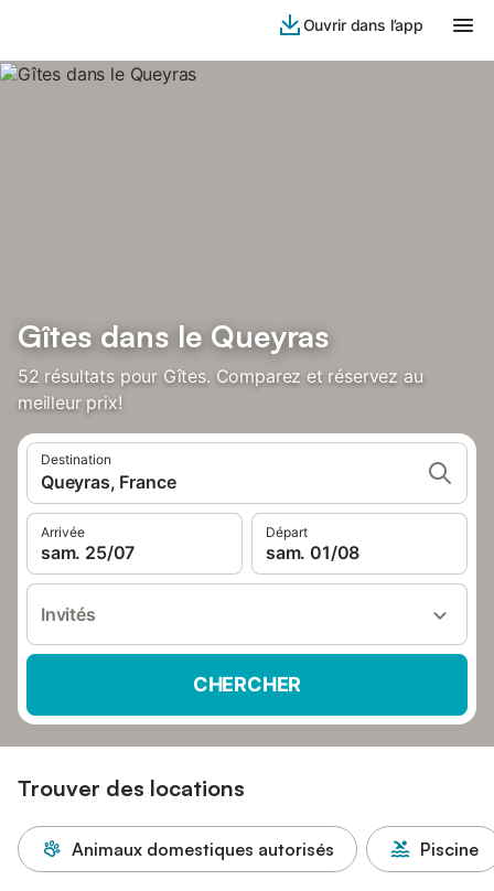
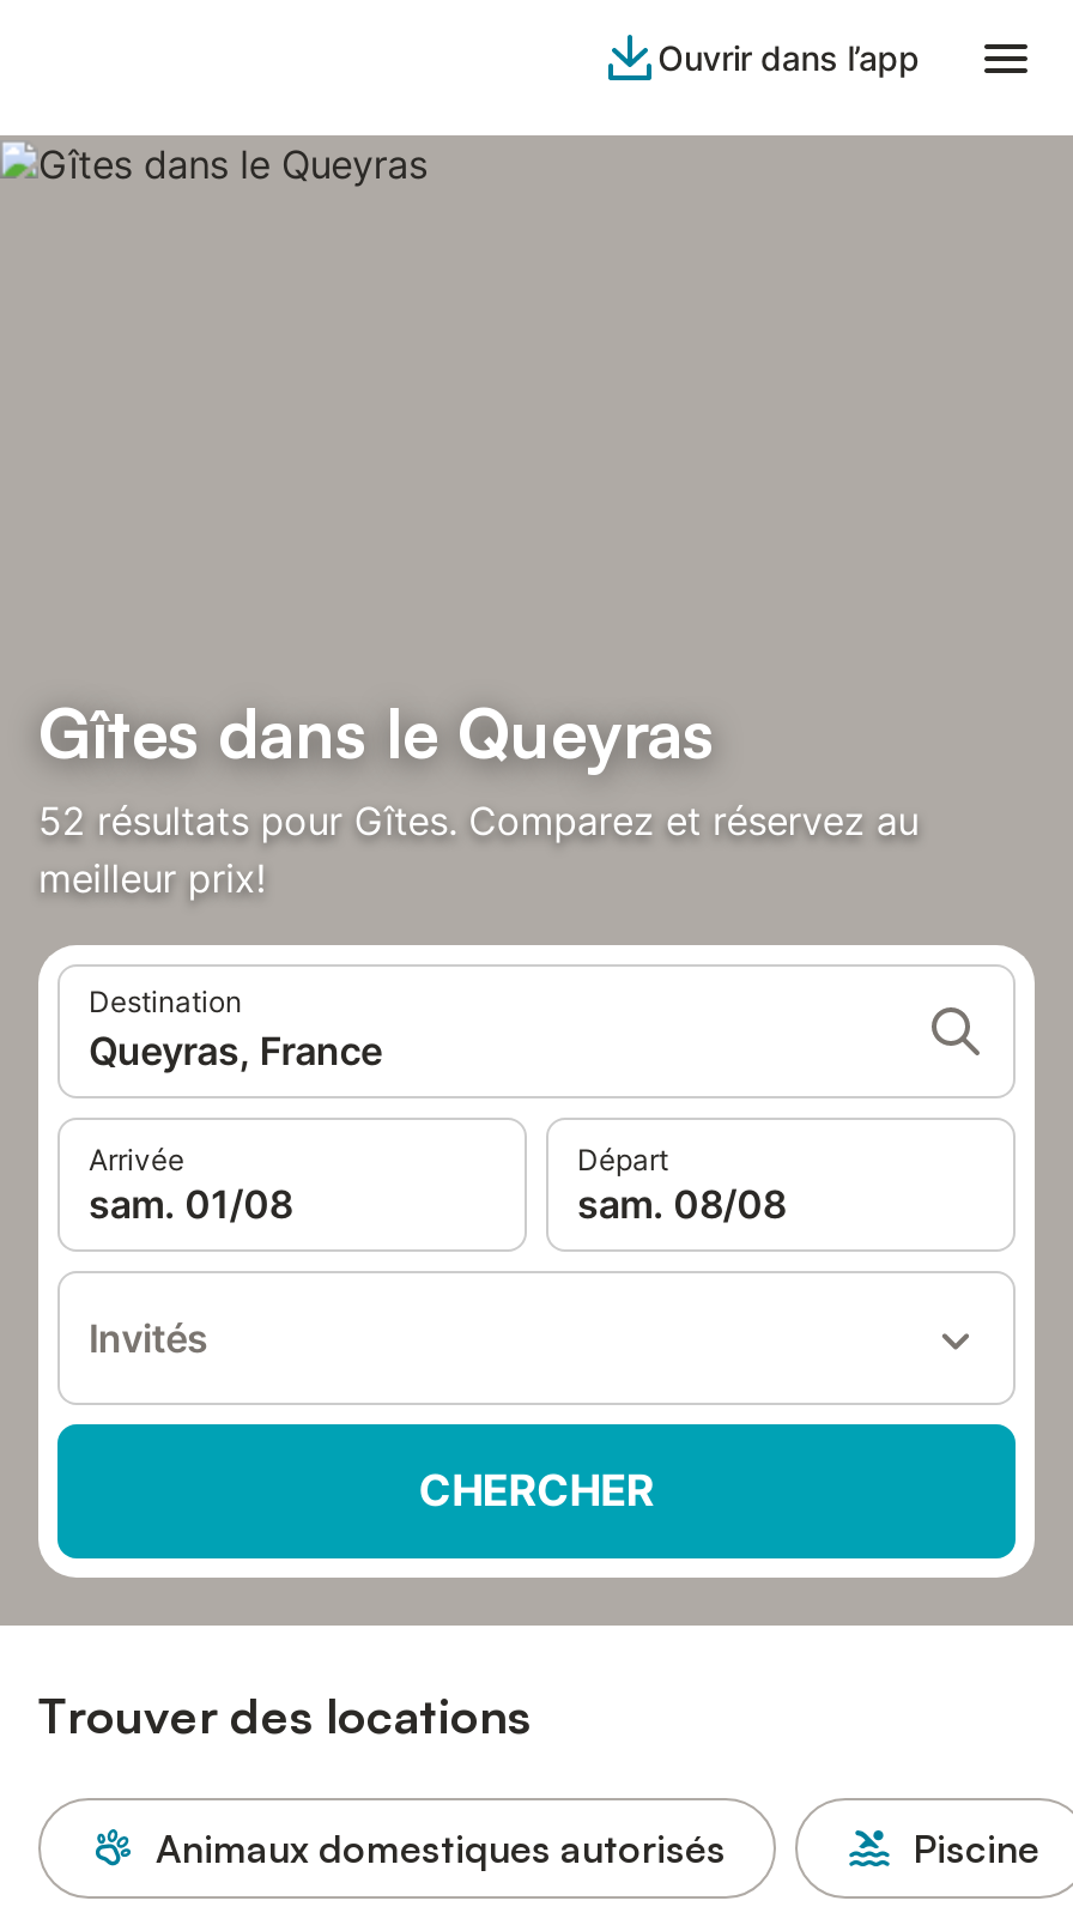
[41,541,135,563] sam. 25/07 -> [89,1180,293,1228] sam. 01/08
[266,541,360,563] sam. 01/08 -> [577,1180,786,1228] sam. 08/08

